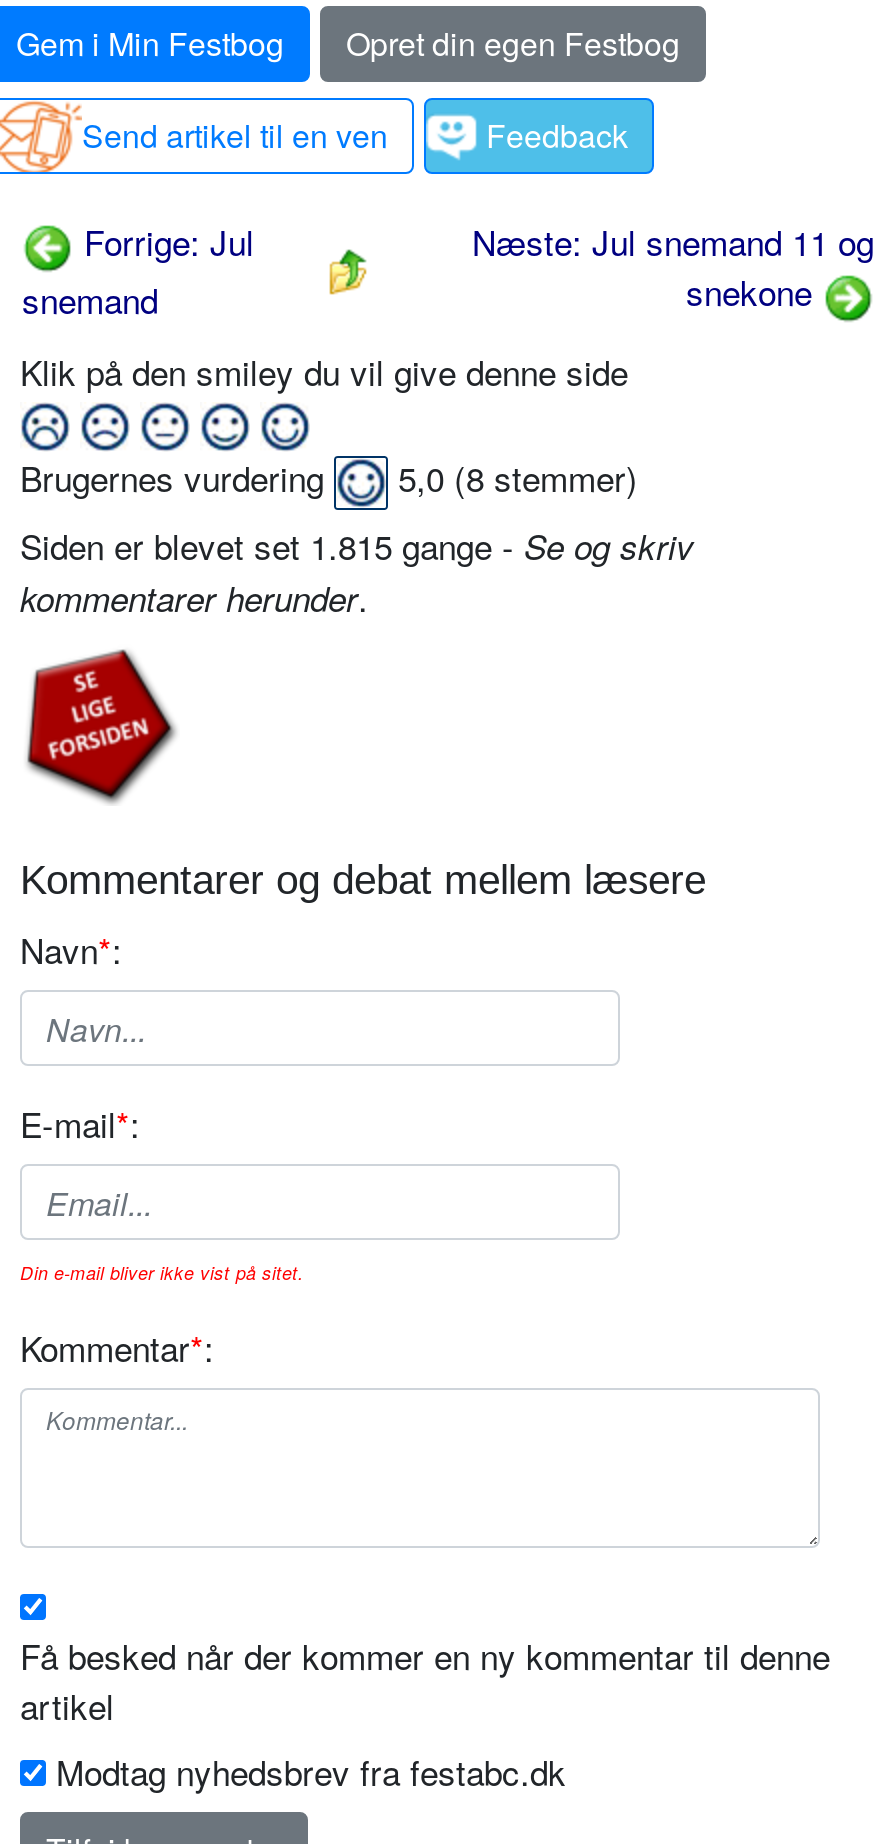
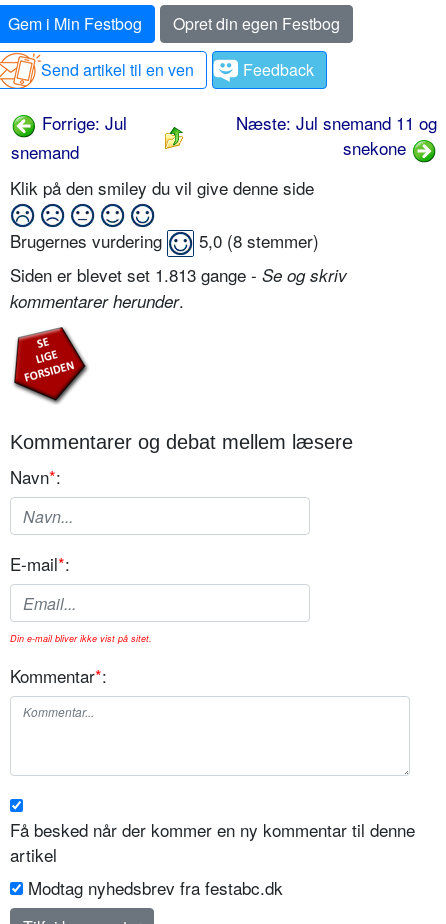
[20,521,694,571] Siden er blevet set 1.815 gange - Se og skriv -> [10,262,347,287] Siden er blevet set 1.813 gange - Se og skriv

